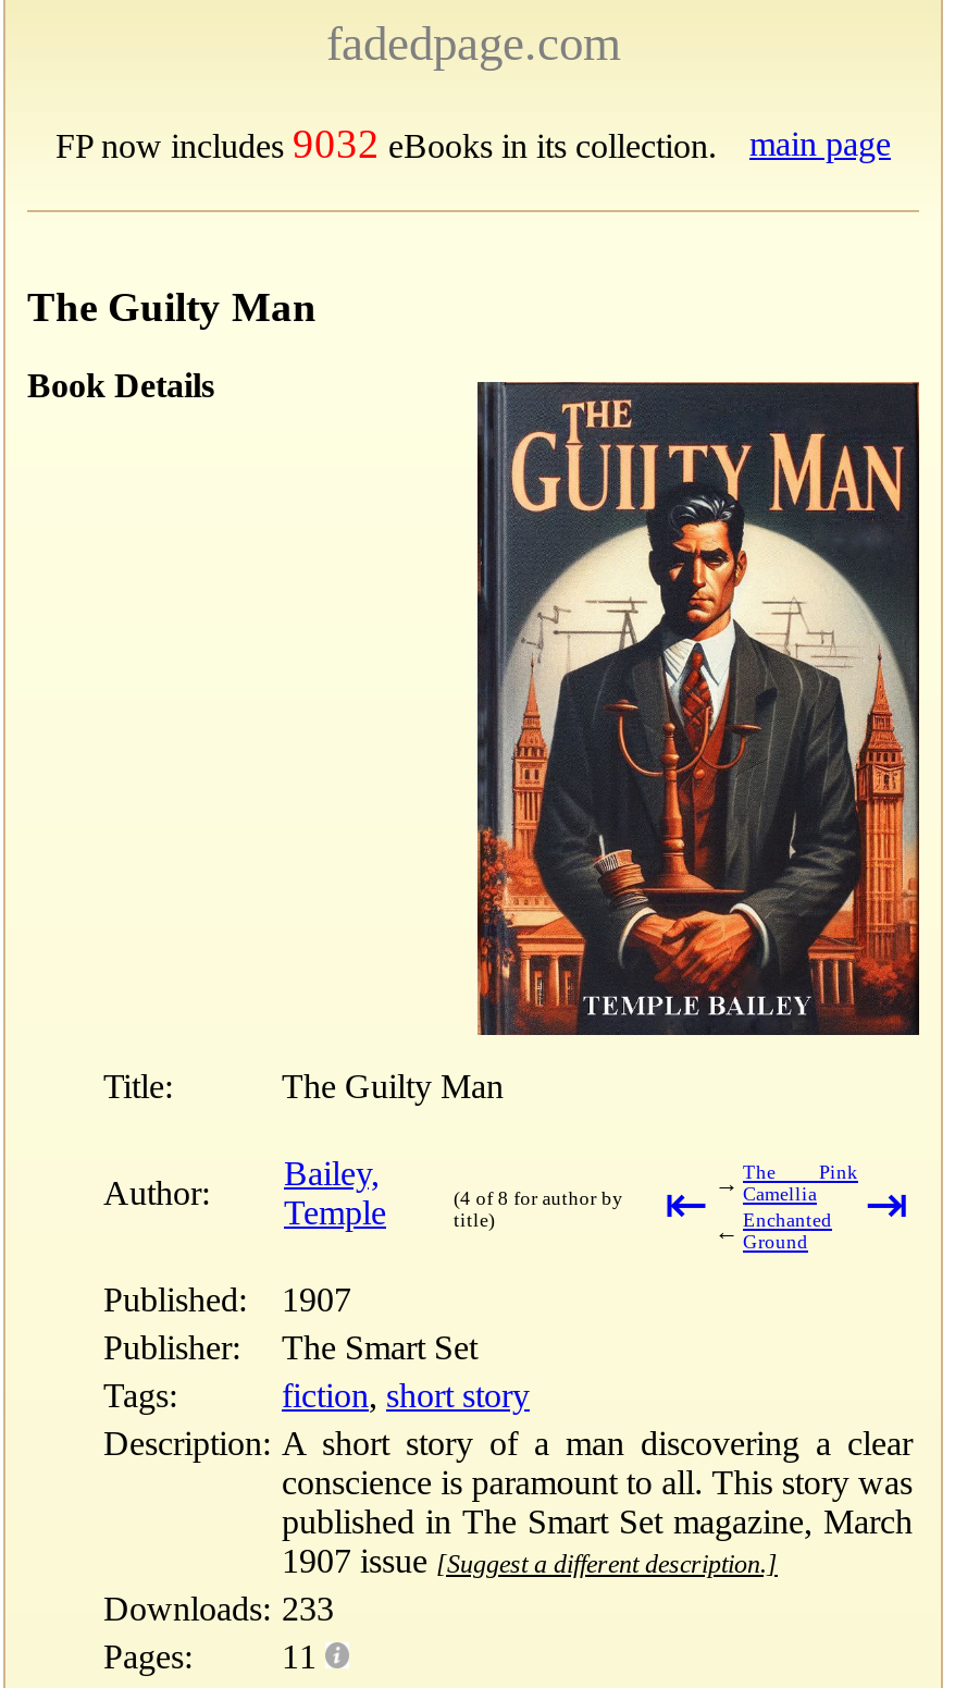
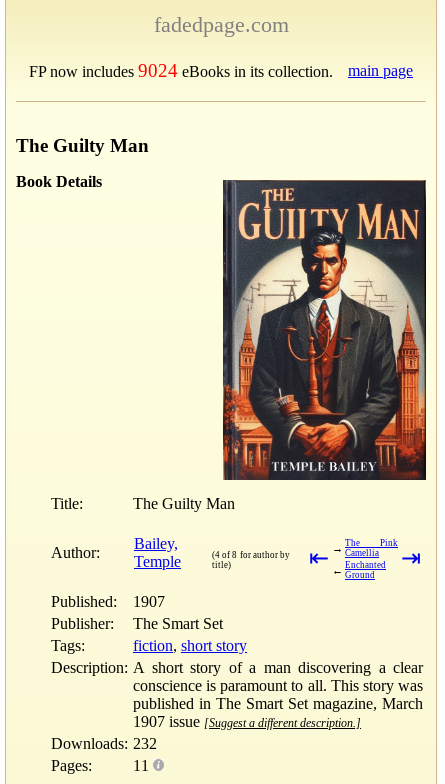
[55,121,717,167] FP now includes 9032 eBooks in its collection. -> [29,60,333,81] FP now includes 9024 eBooks in its collection.
[103,1589,334,1626] Downloads: 233 -> [51,735,157,752] Downloads: 232

